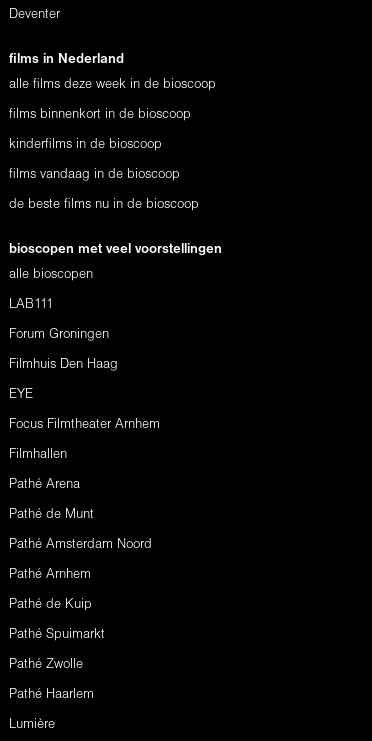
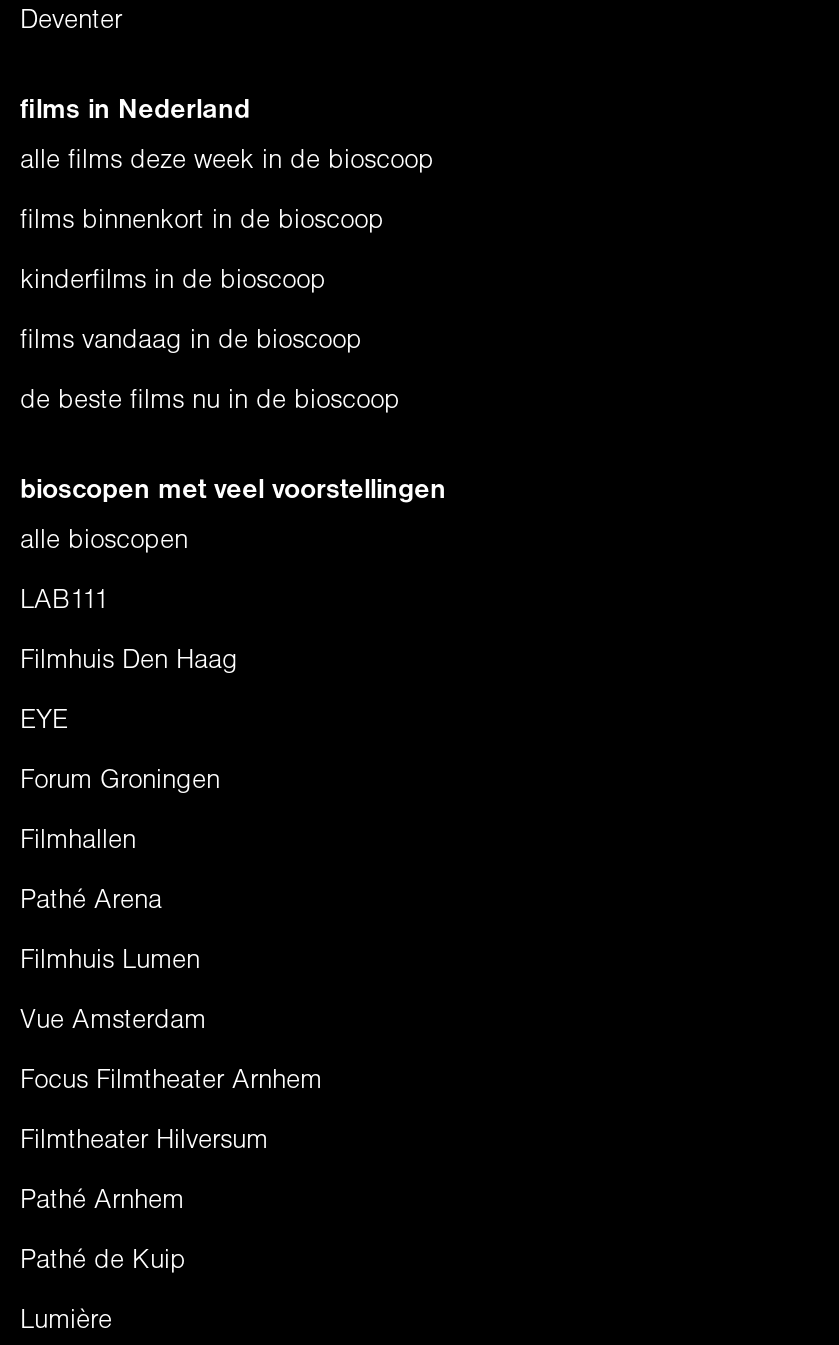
moved [9,329,109,340] -> [20,770,220,792]: Forum Groningen
moved [9,419,160,430] -> [20,1070,322,1092]: Focus Filmtheater Arnhem
[9,509,152,550] Pathé de Munt | Pathé Amsterdam Noord -> [20,950,268,1152] Filmhuis Lumen | Vue Amsterdam | Filmtheater Hilversum
moved [9,569,92,610] -> [20,1190,186,1272]: Pathé Arnhem | Pathé de Kuip
[9,629,105,700] Pathé Spuimarkt | Pathé Zwolle | Pathé Haarlem -> none

